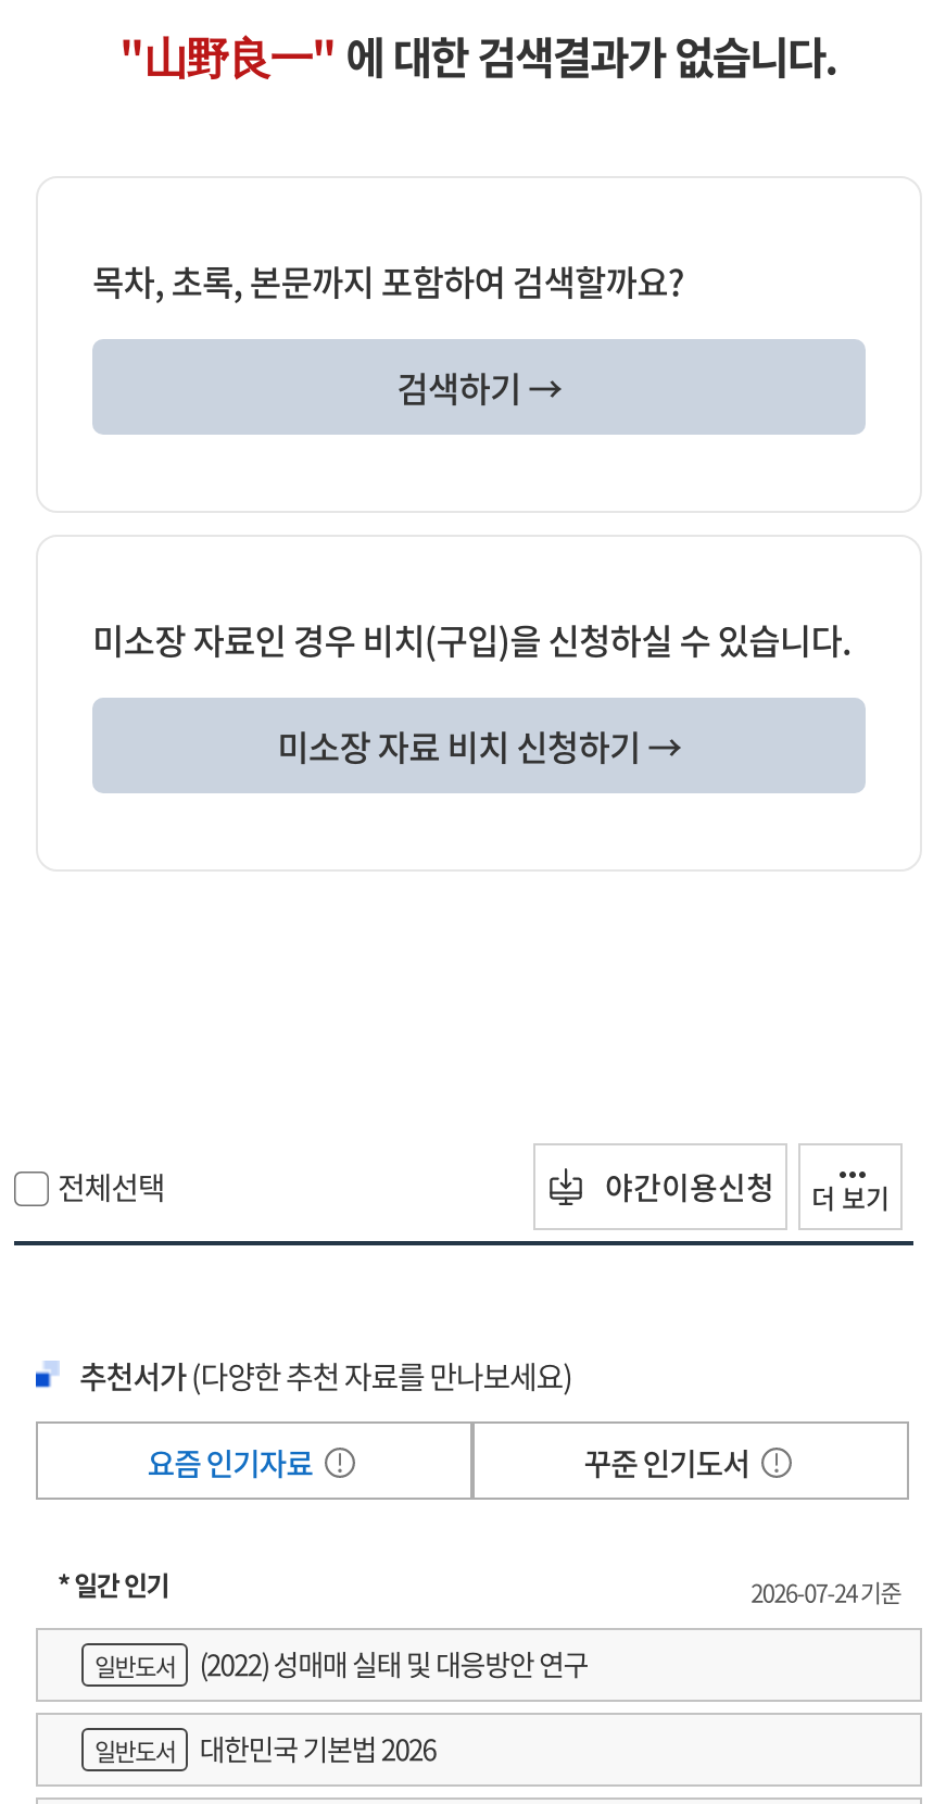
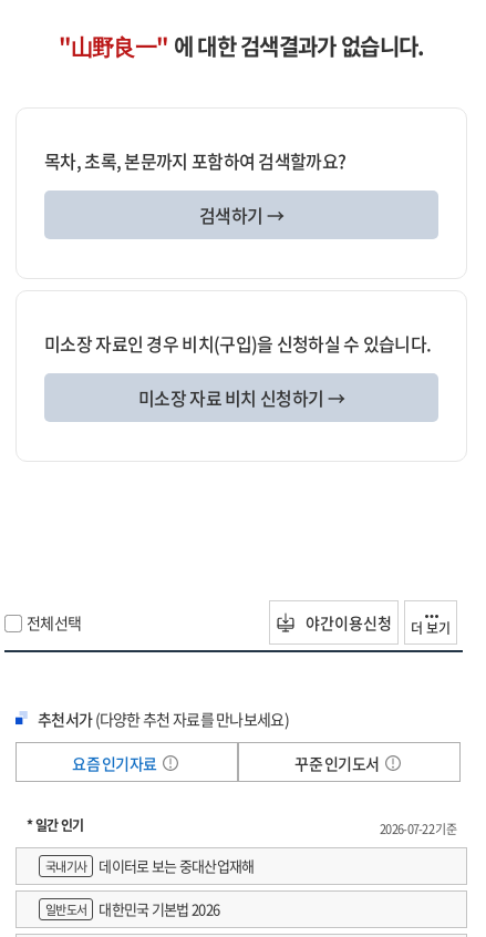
[751,1574,900,1611] 2026-07-24 기준 -> [380,820,456,839] 2026-07-22 기준
[94,1644,588,1685] 일반도서 | (2022) 성매매 실태 및 대응방안 연구 -> [45,855,254,876] 국내기사 | 데이터로 보는 중대산업재해

